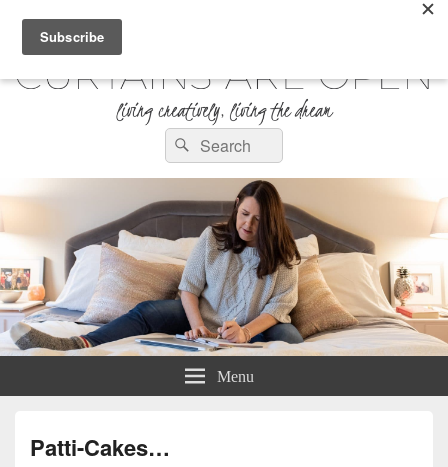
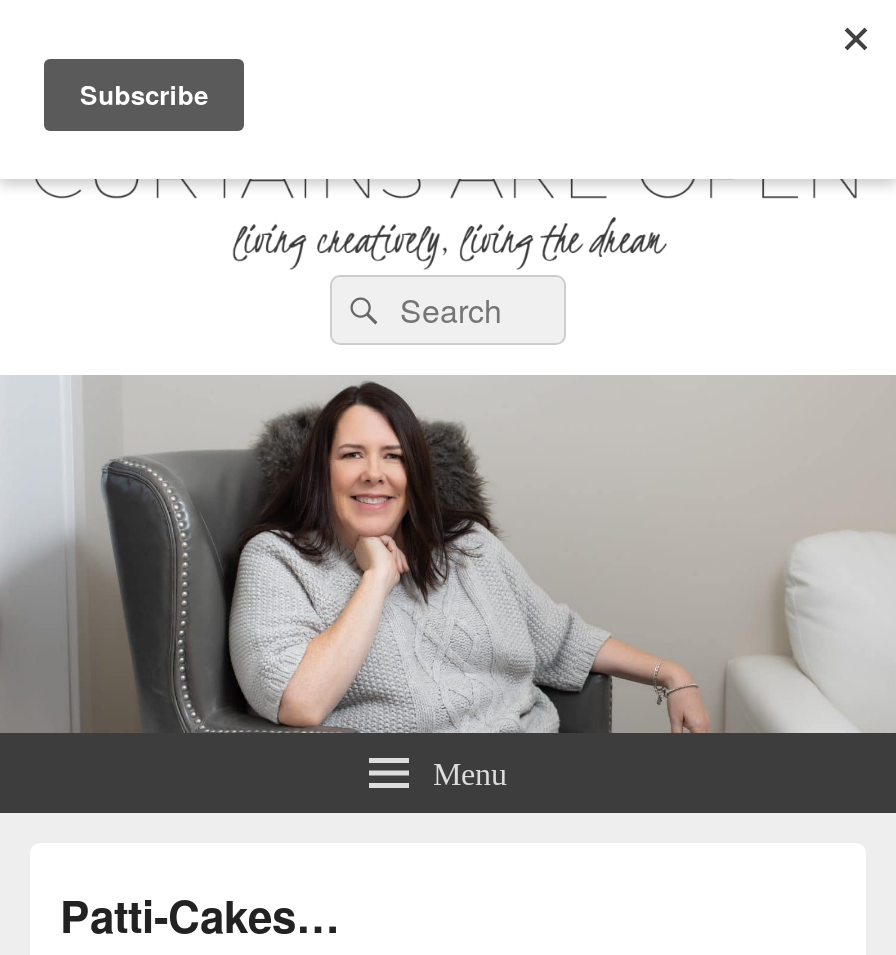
[3,178,445,357] [image] -> [6,375,890,733] [image]

